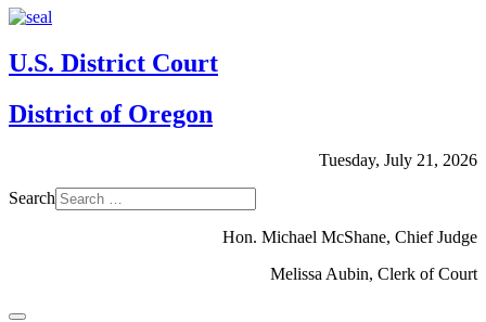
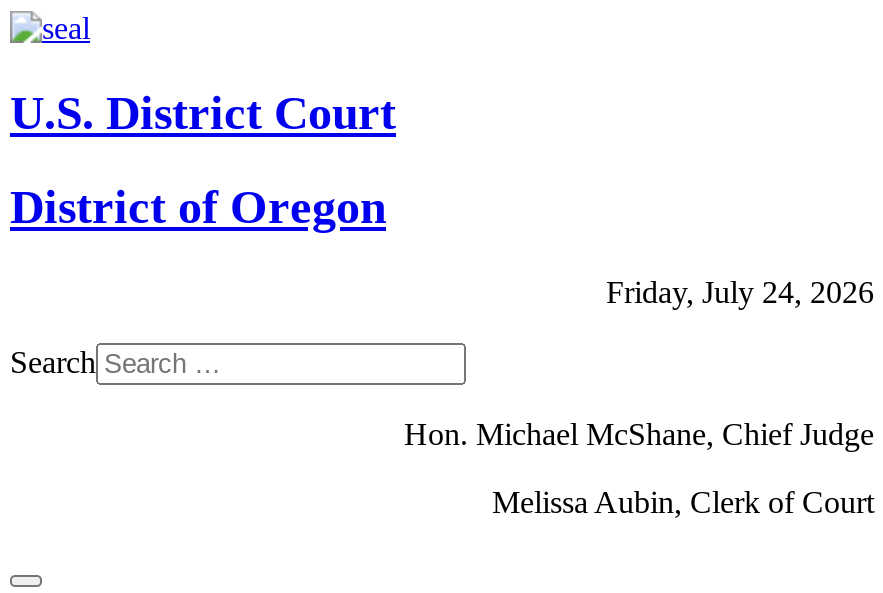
[319,150,477,169] Tuesday, July 21, 2026 -> [606,274,874,308] Friday, July 24, 2026

